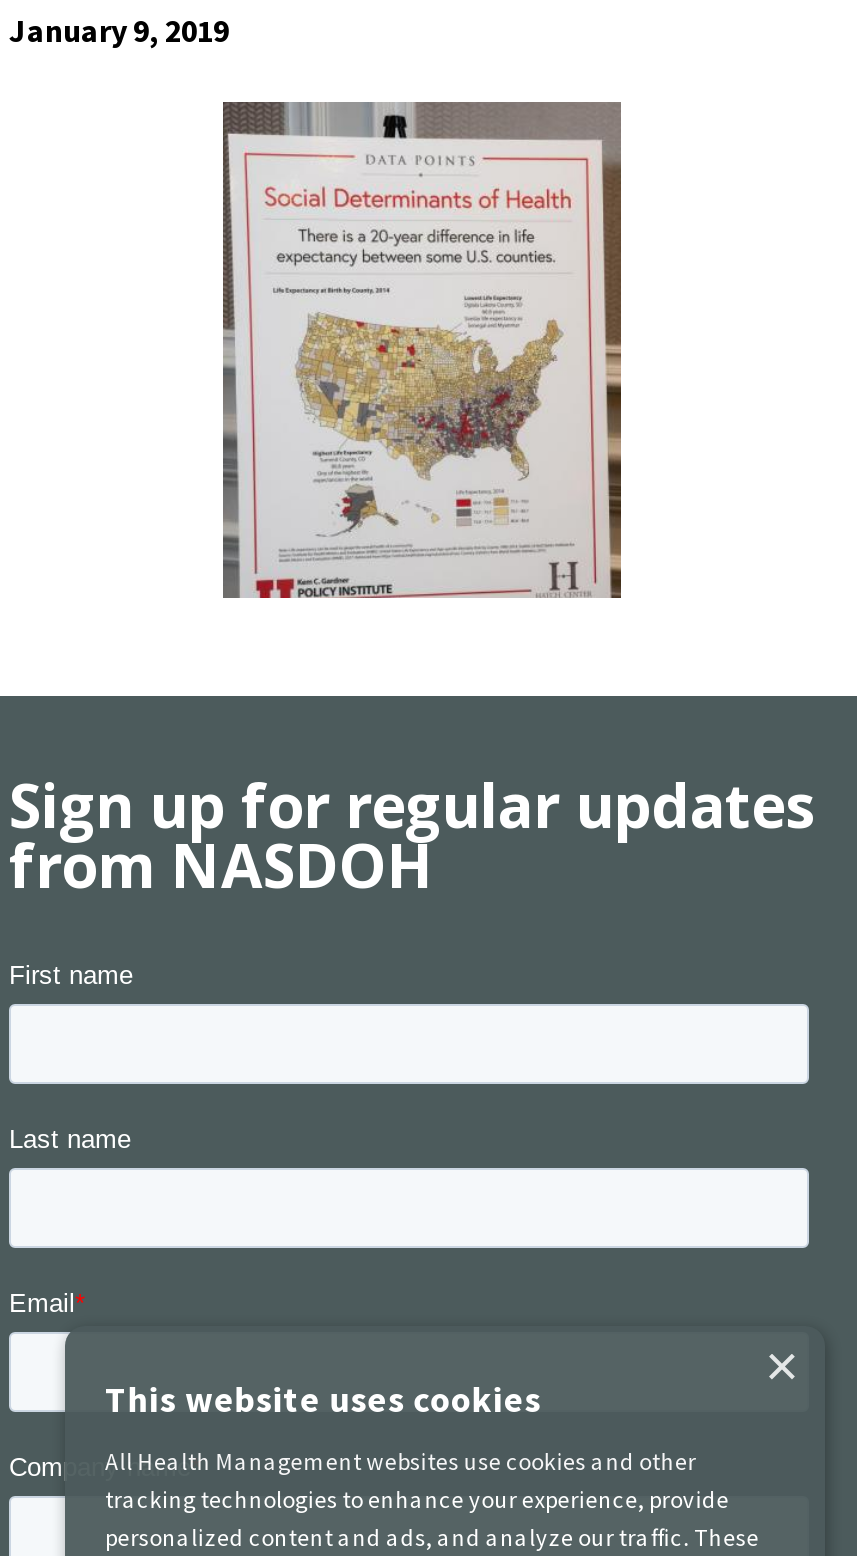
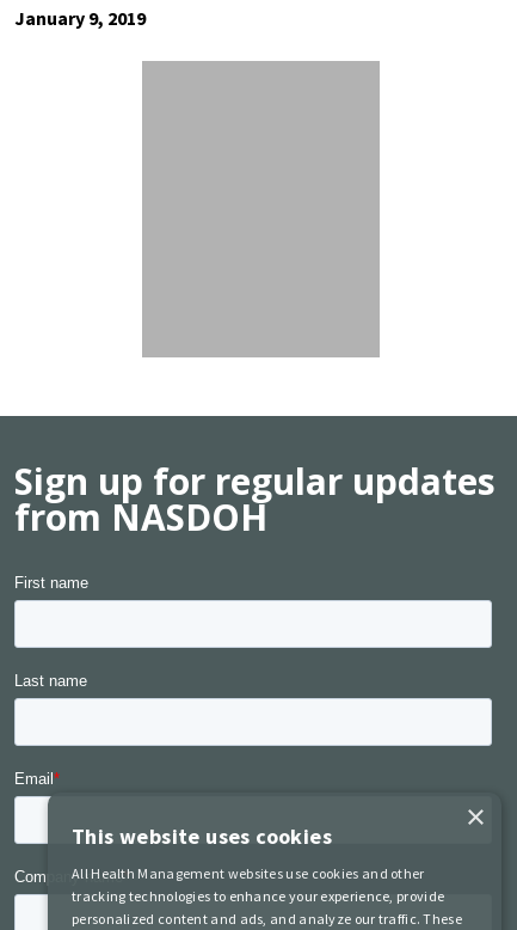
[223,102,623,600] [image] -> none

